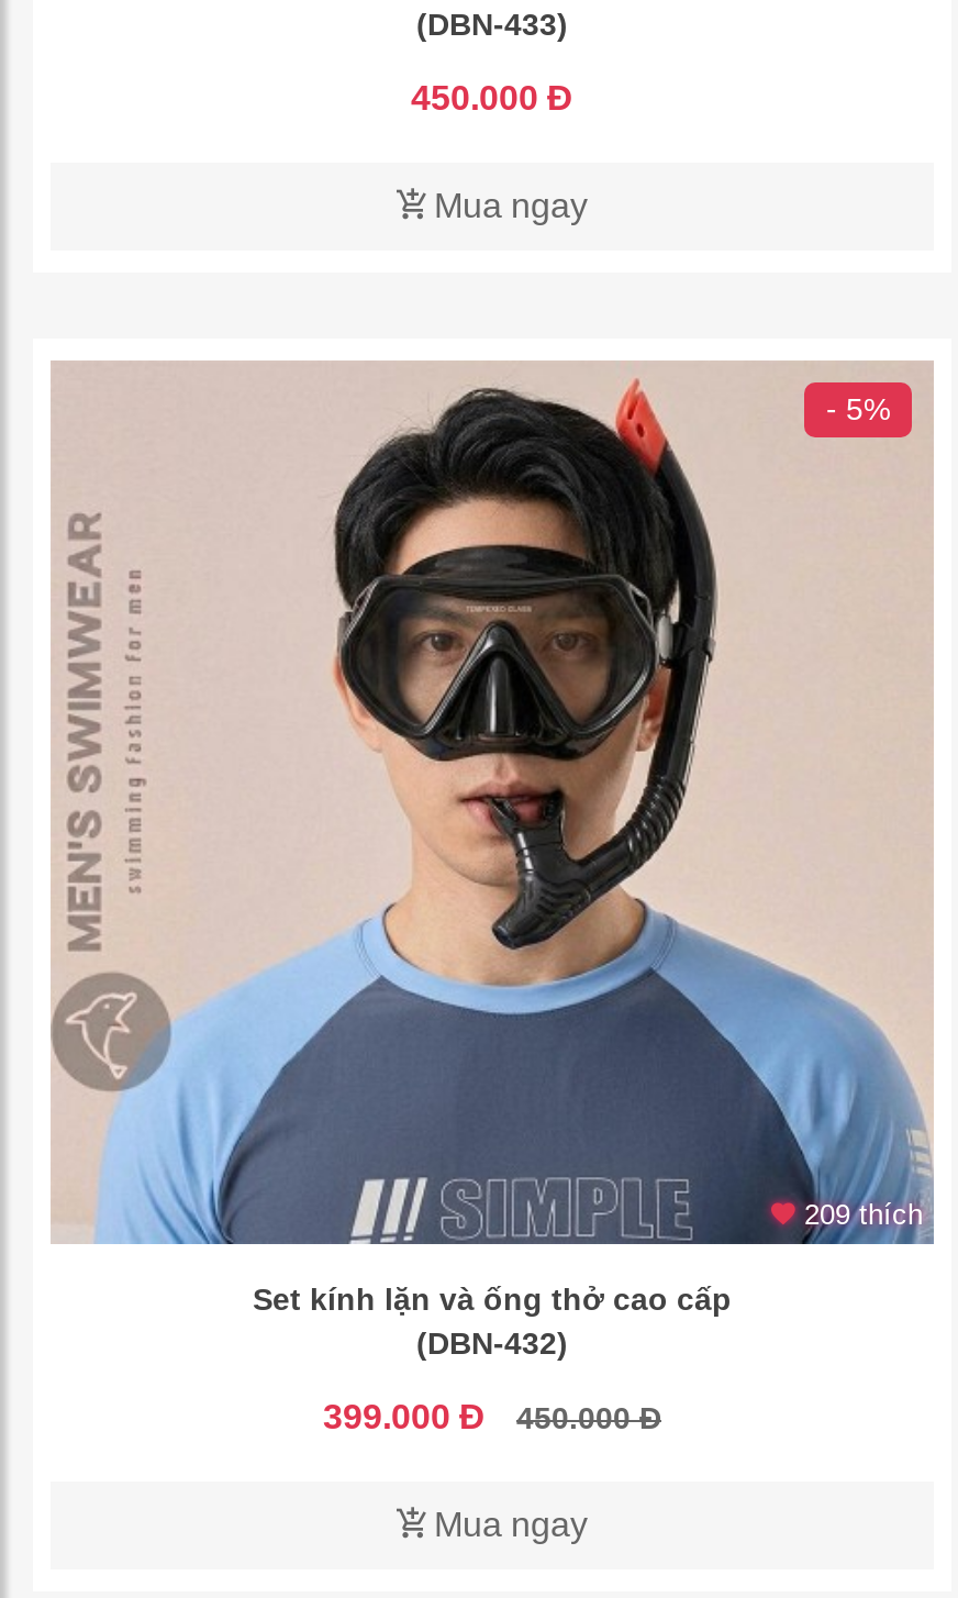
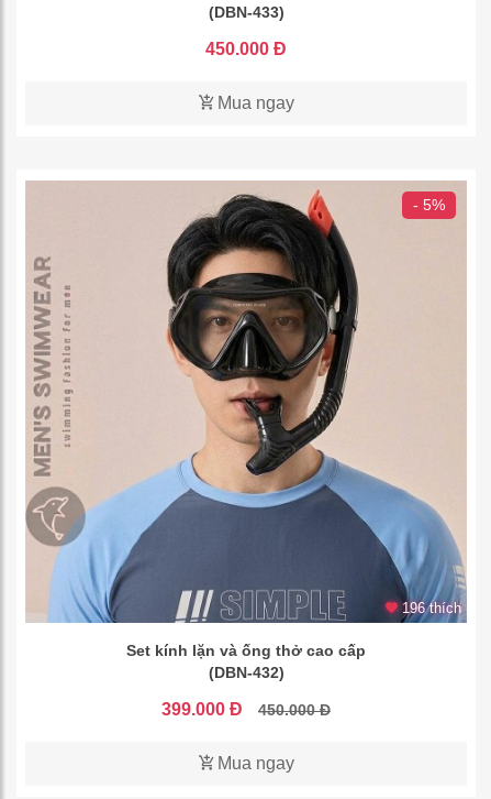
[795,1198,923,1231] 209 thích -> [398,600,461,616] 196 thích

